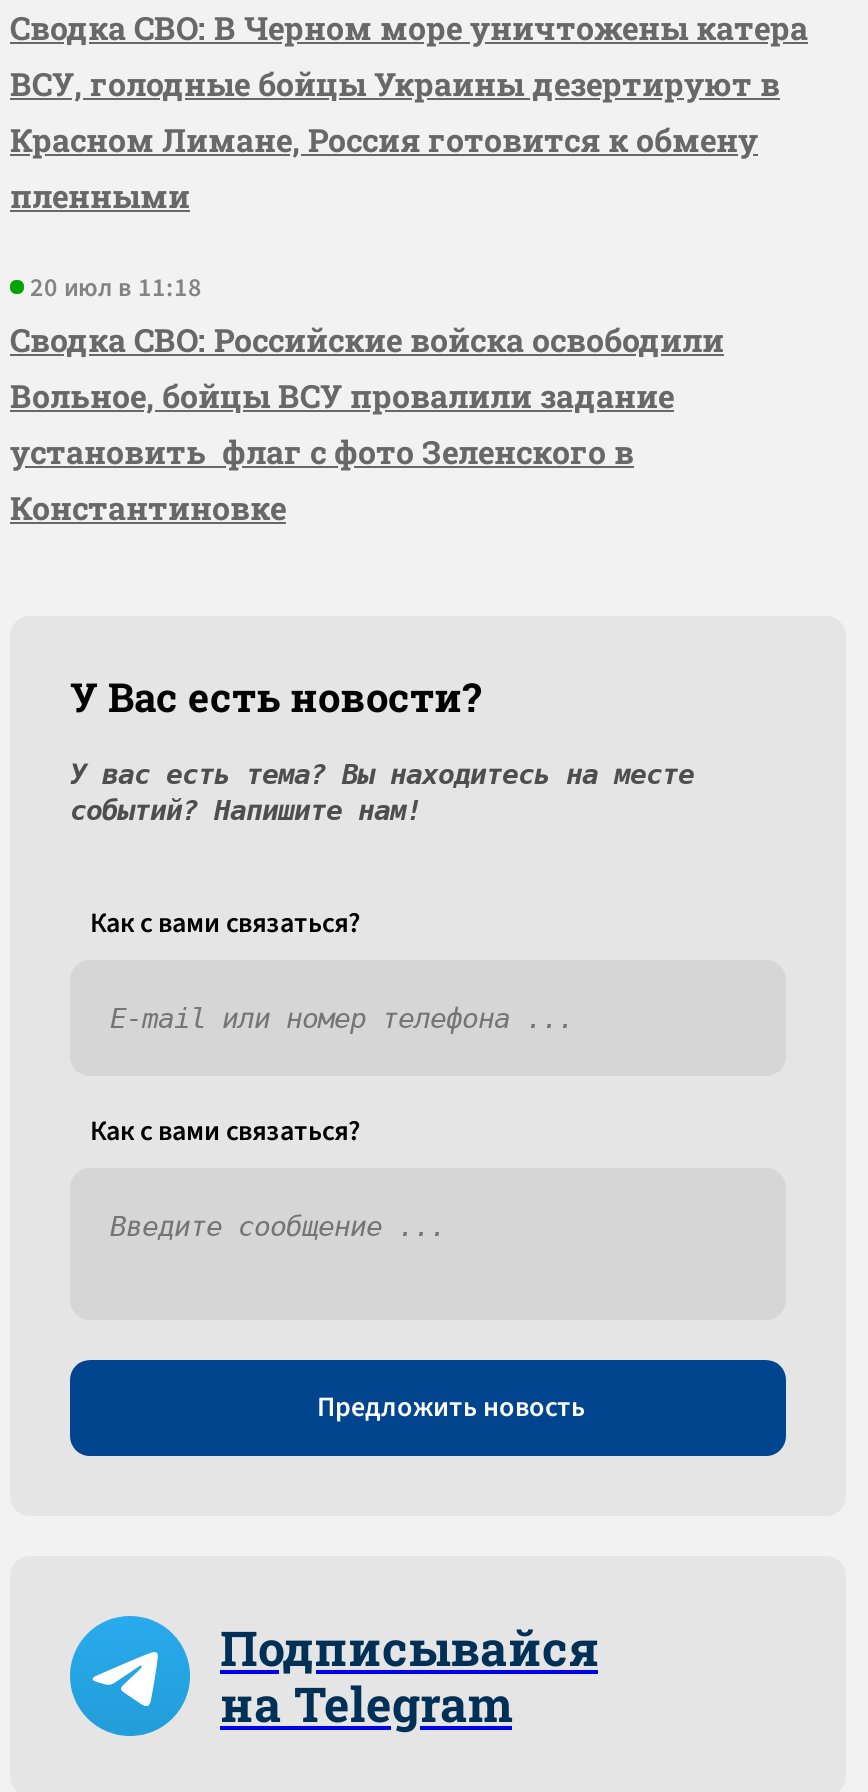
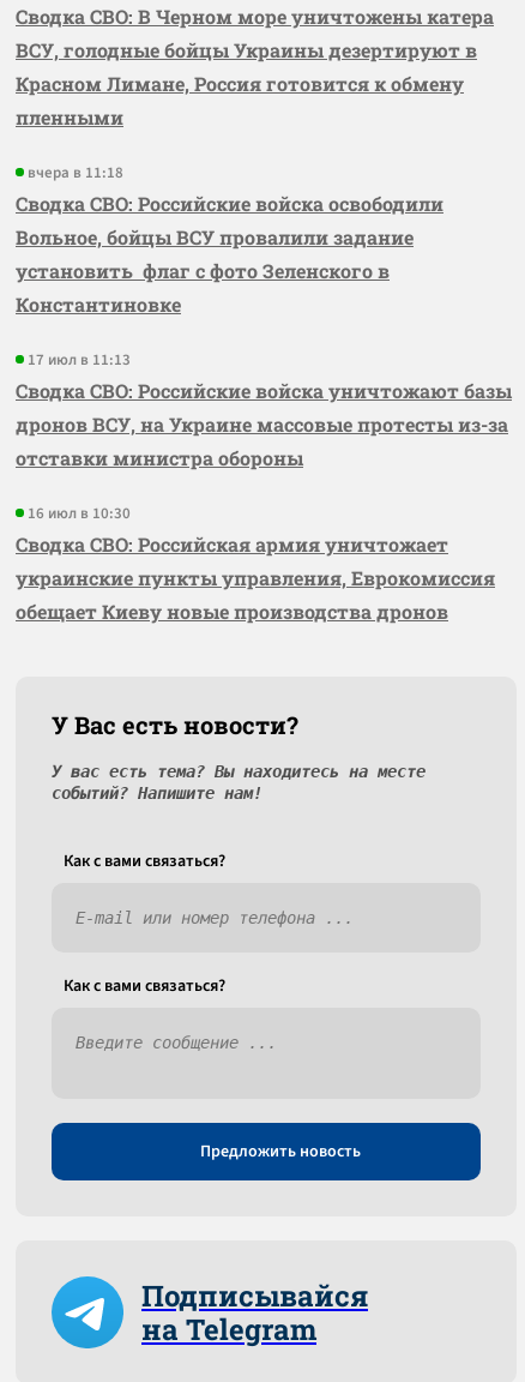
[30,270,202,306] 20 июл в 11:18 -> [28,162,123,184] вчера в 11:18
none -> [16,349,512,624] 17 июл в 11:13 | Сводка СВО: Российские войска уничтожают базы | дронов ВСУ, на Украине массовые протесты из-за | отставки министра обороны | 16 июл в 10:30 | Сводка СВО: Российская армия уничтожает | украинские пункты управления, Еврокомиссия | обещает Киеву новые производства дронов

